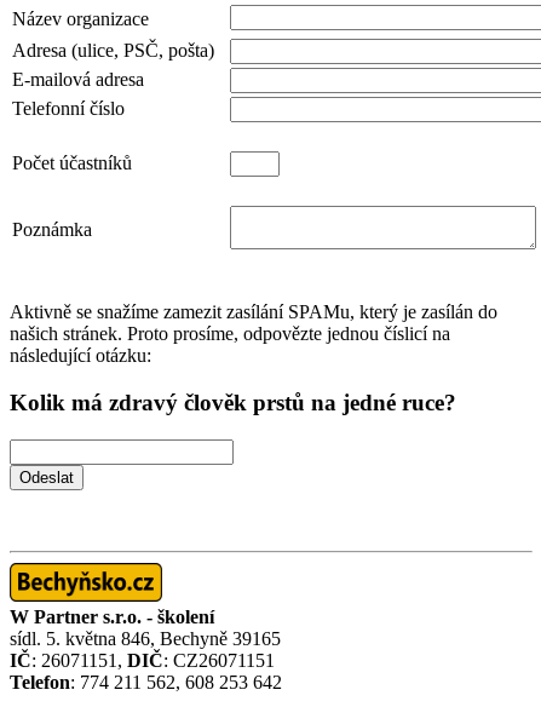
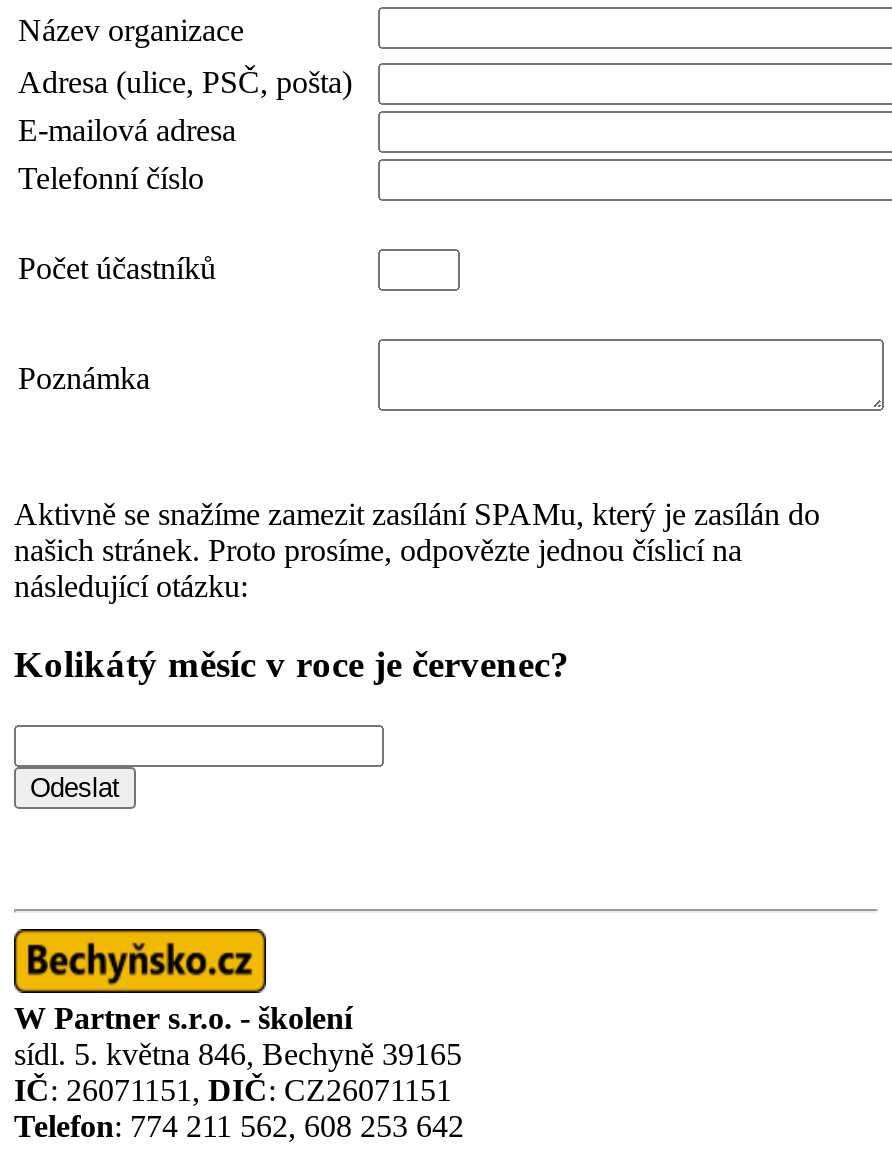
[10,390,456,415] Kolik má zdravý člověk prstů na jedné ruce? -> [14,643,570,685] Kolikátý měsíc v roce je červenec?

